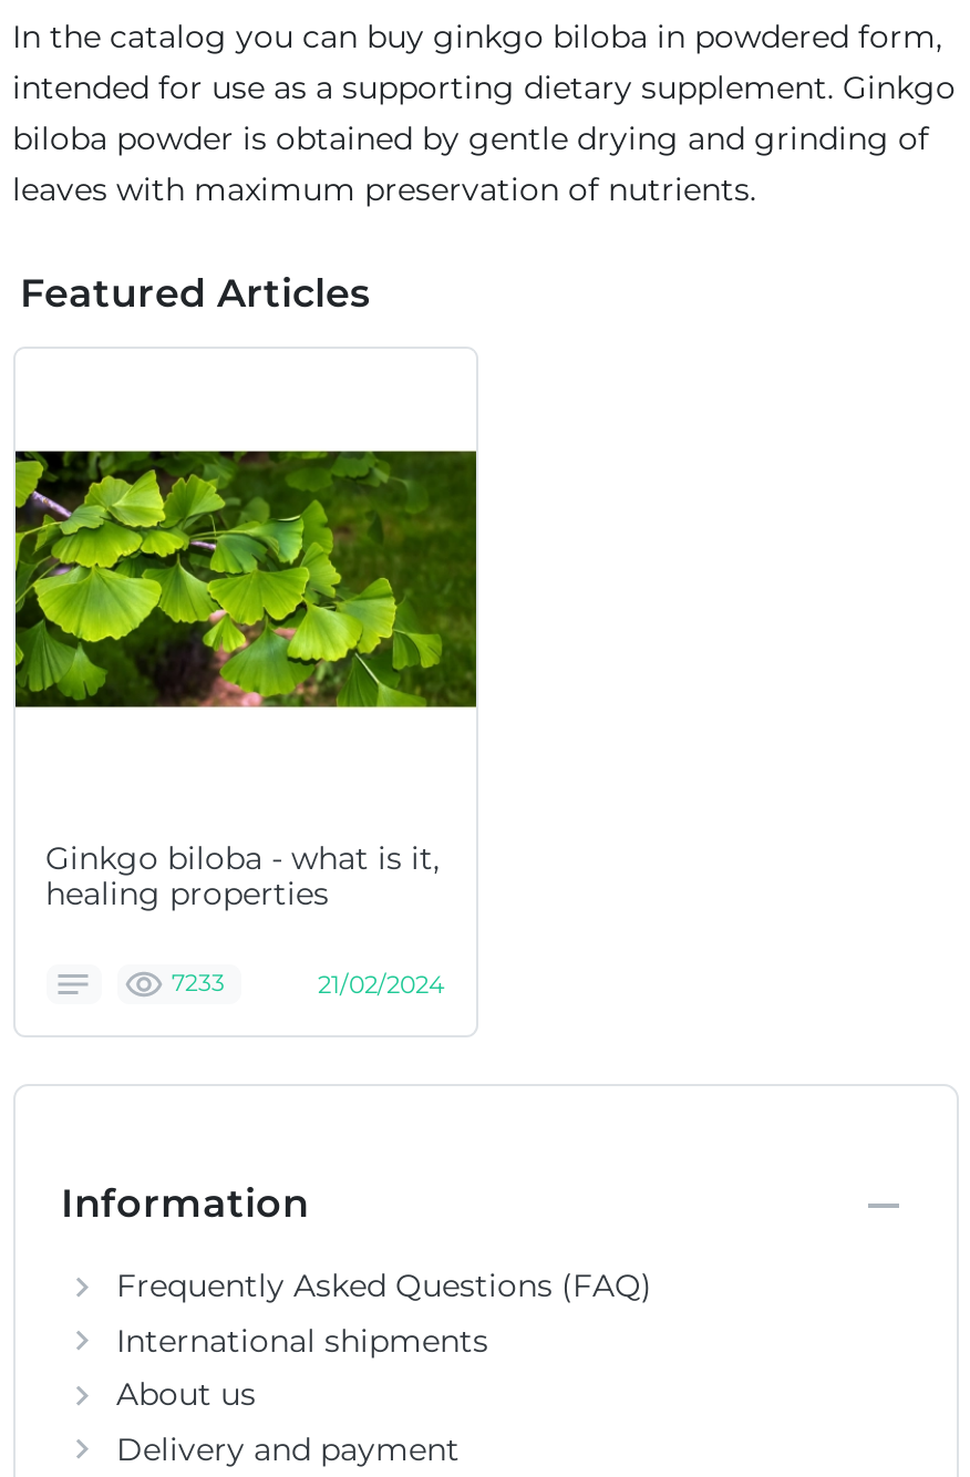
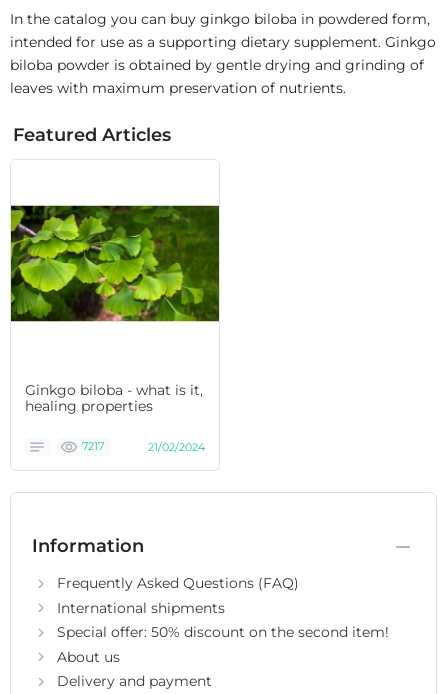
[172,969,225,998] 7233 -> [81,440,103,453] 7217
none -> [56,623,388,641] Special offer: 50% discount on the second item!

